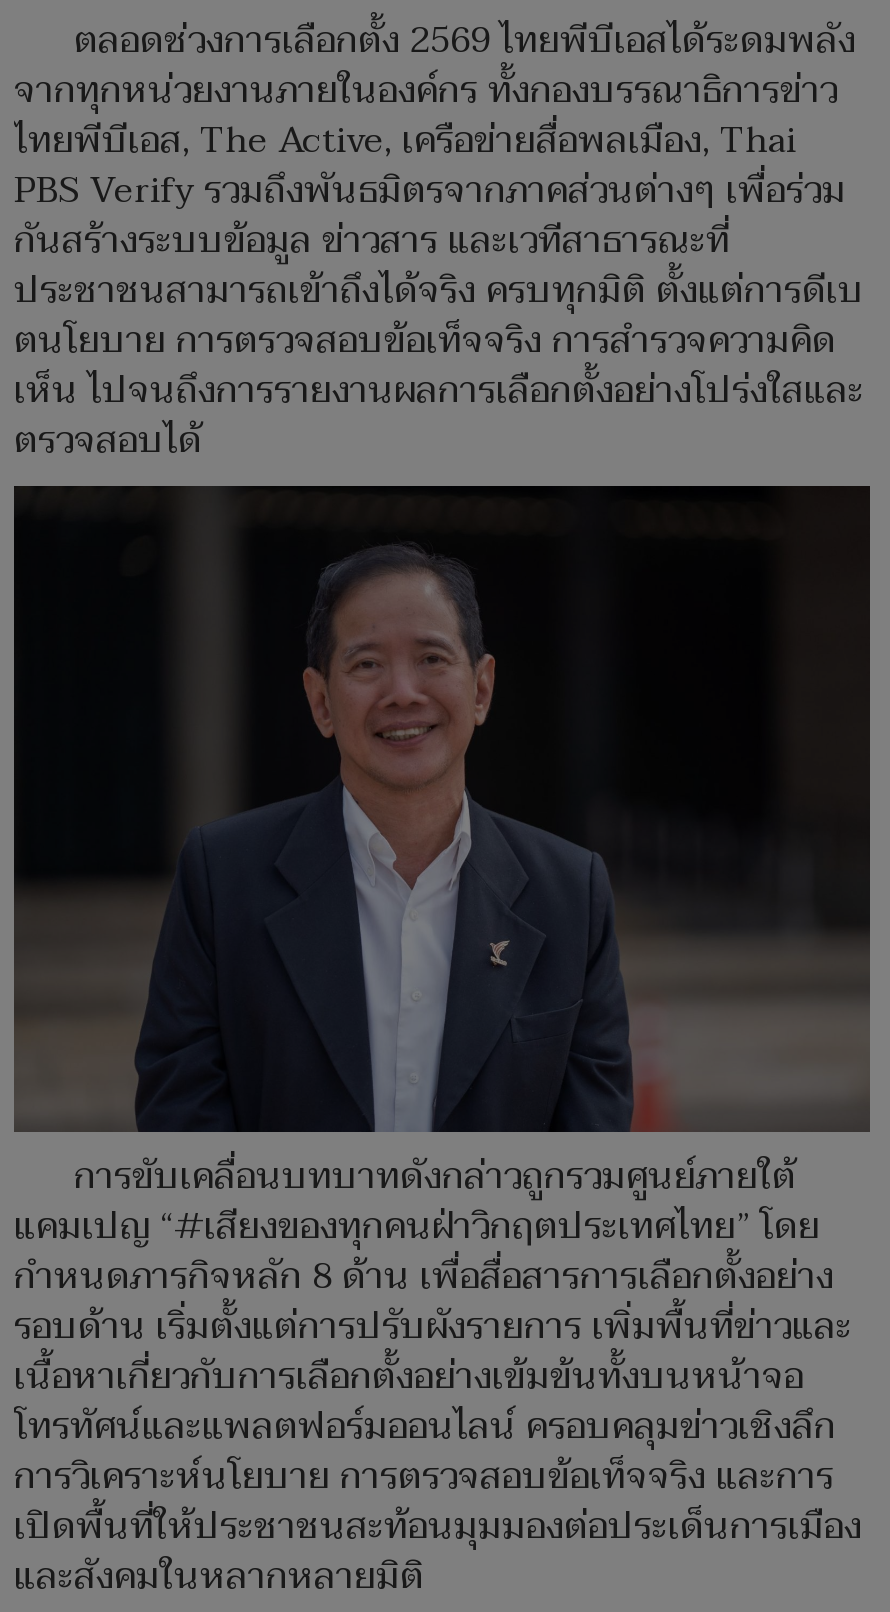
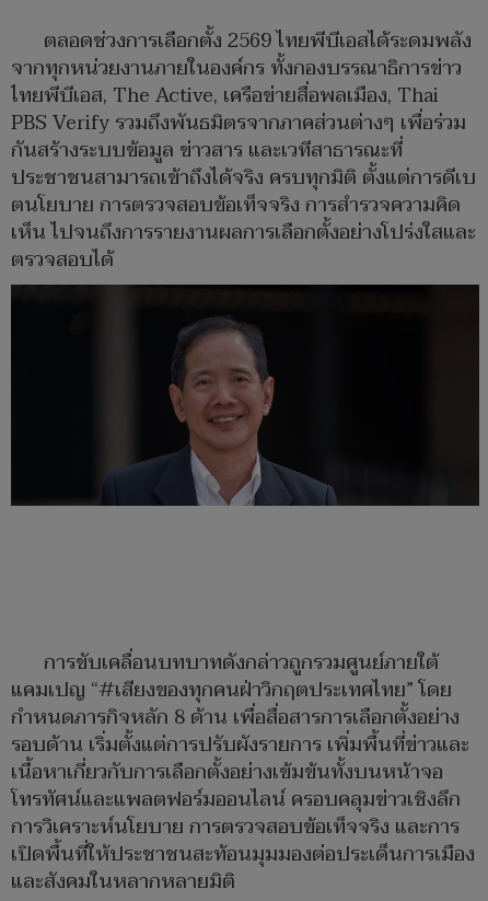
[12,890,872,1134] [image] -> none

